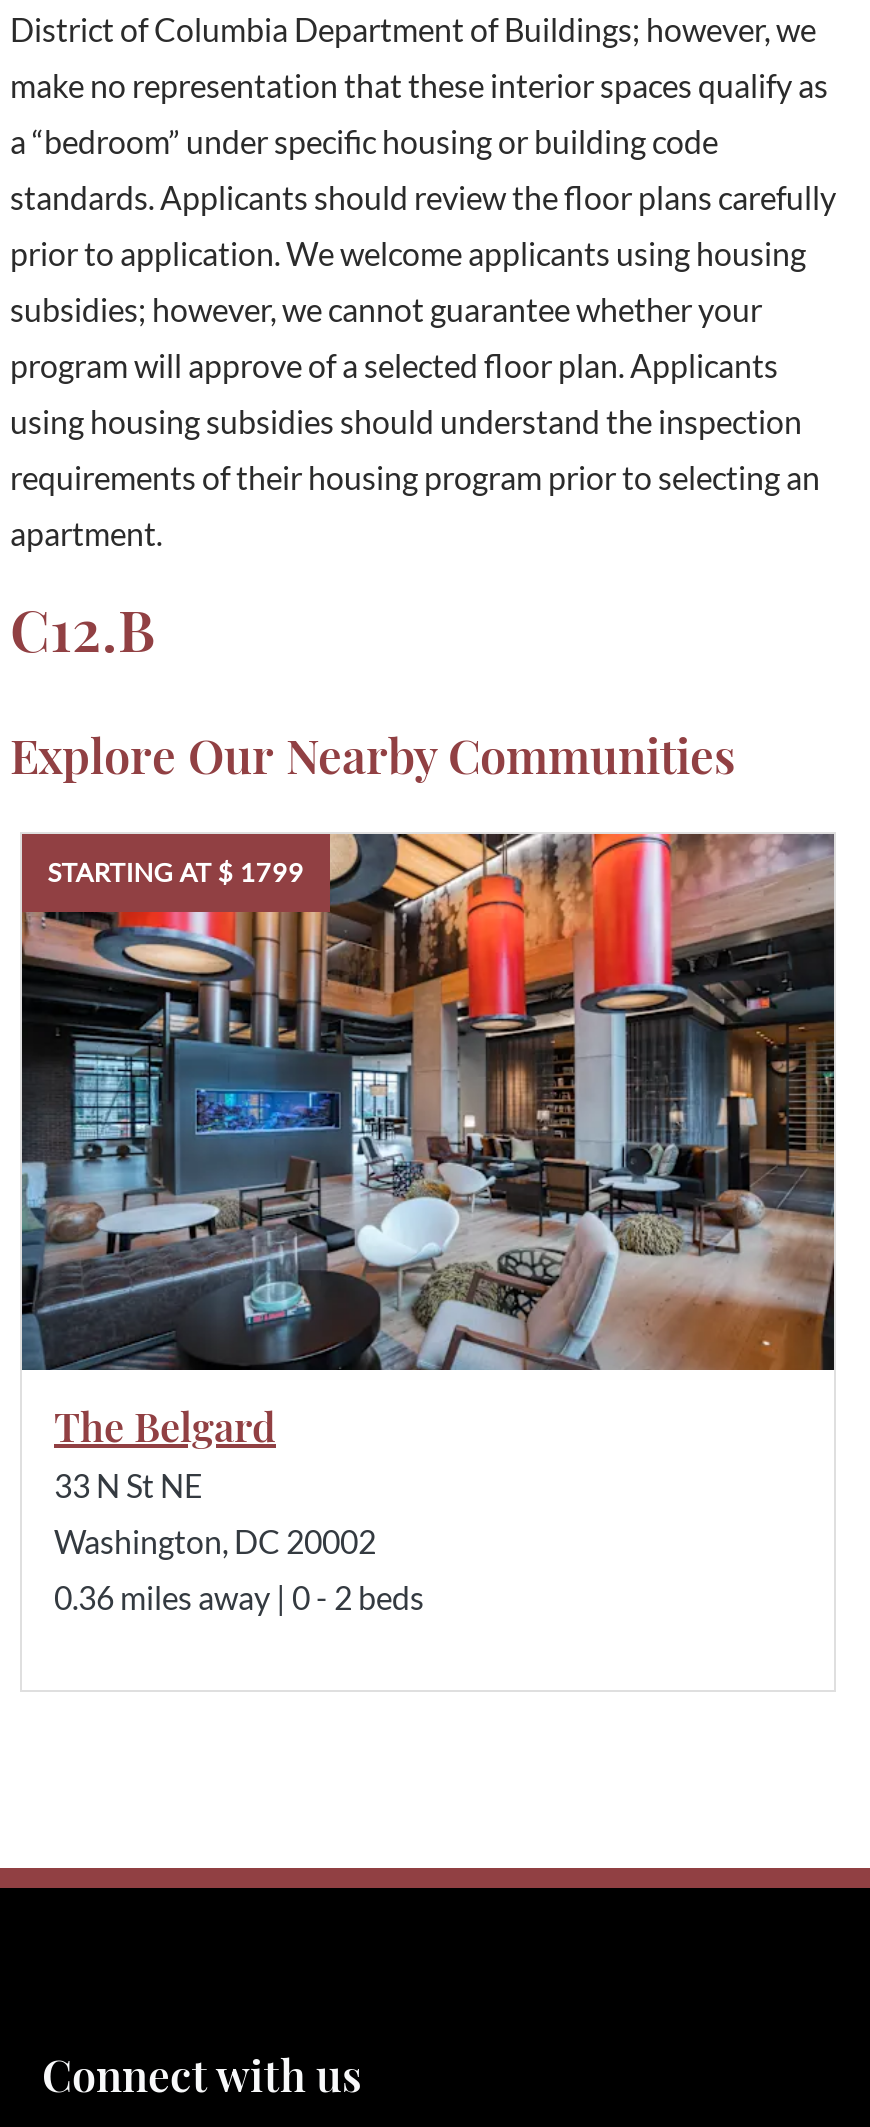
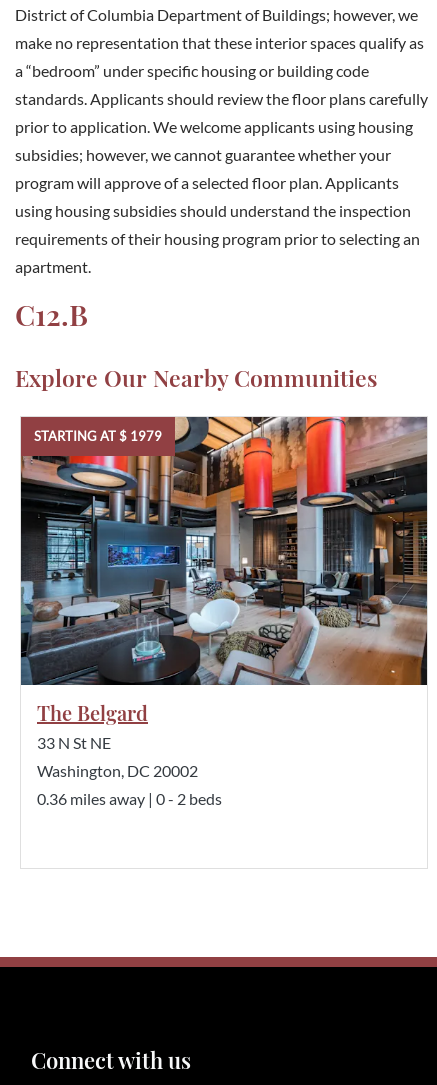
[48,856,304,888] STARTING AT $1799 -> [34,428,162,444] STARTING AT $1979

